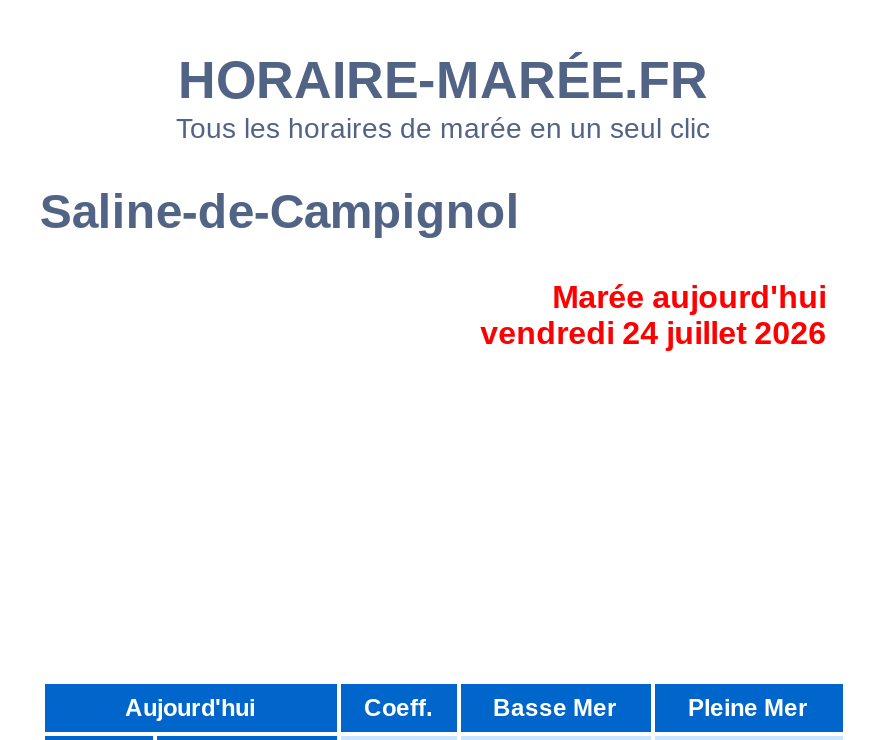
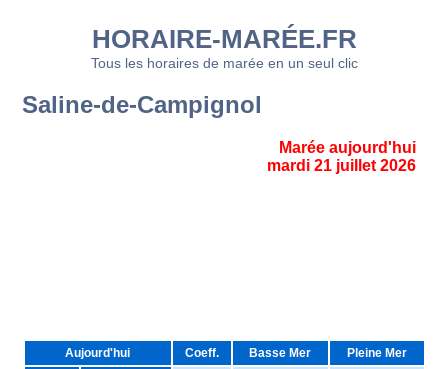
[480,316,826,350] vendredi 24 juillet 2026 -> [267,157,416,174] mardi 21 juillet 2026

